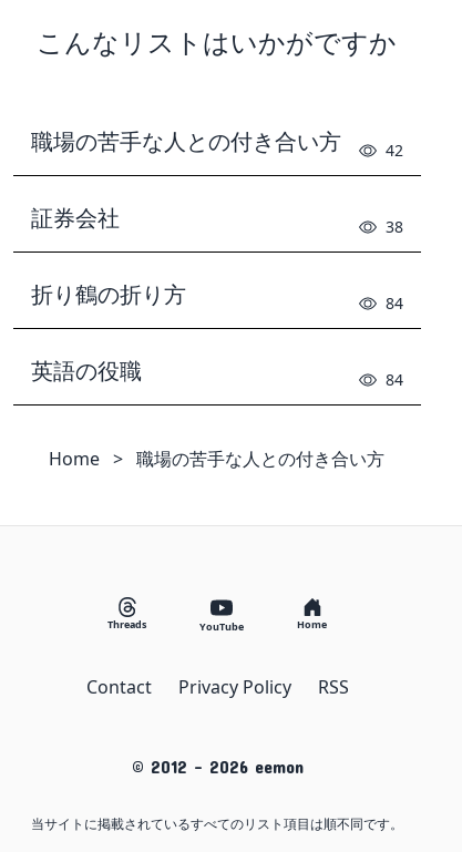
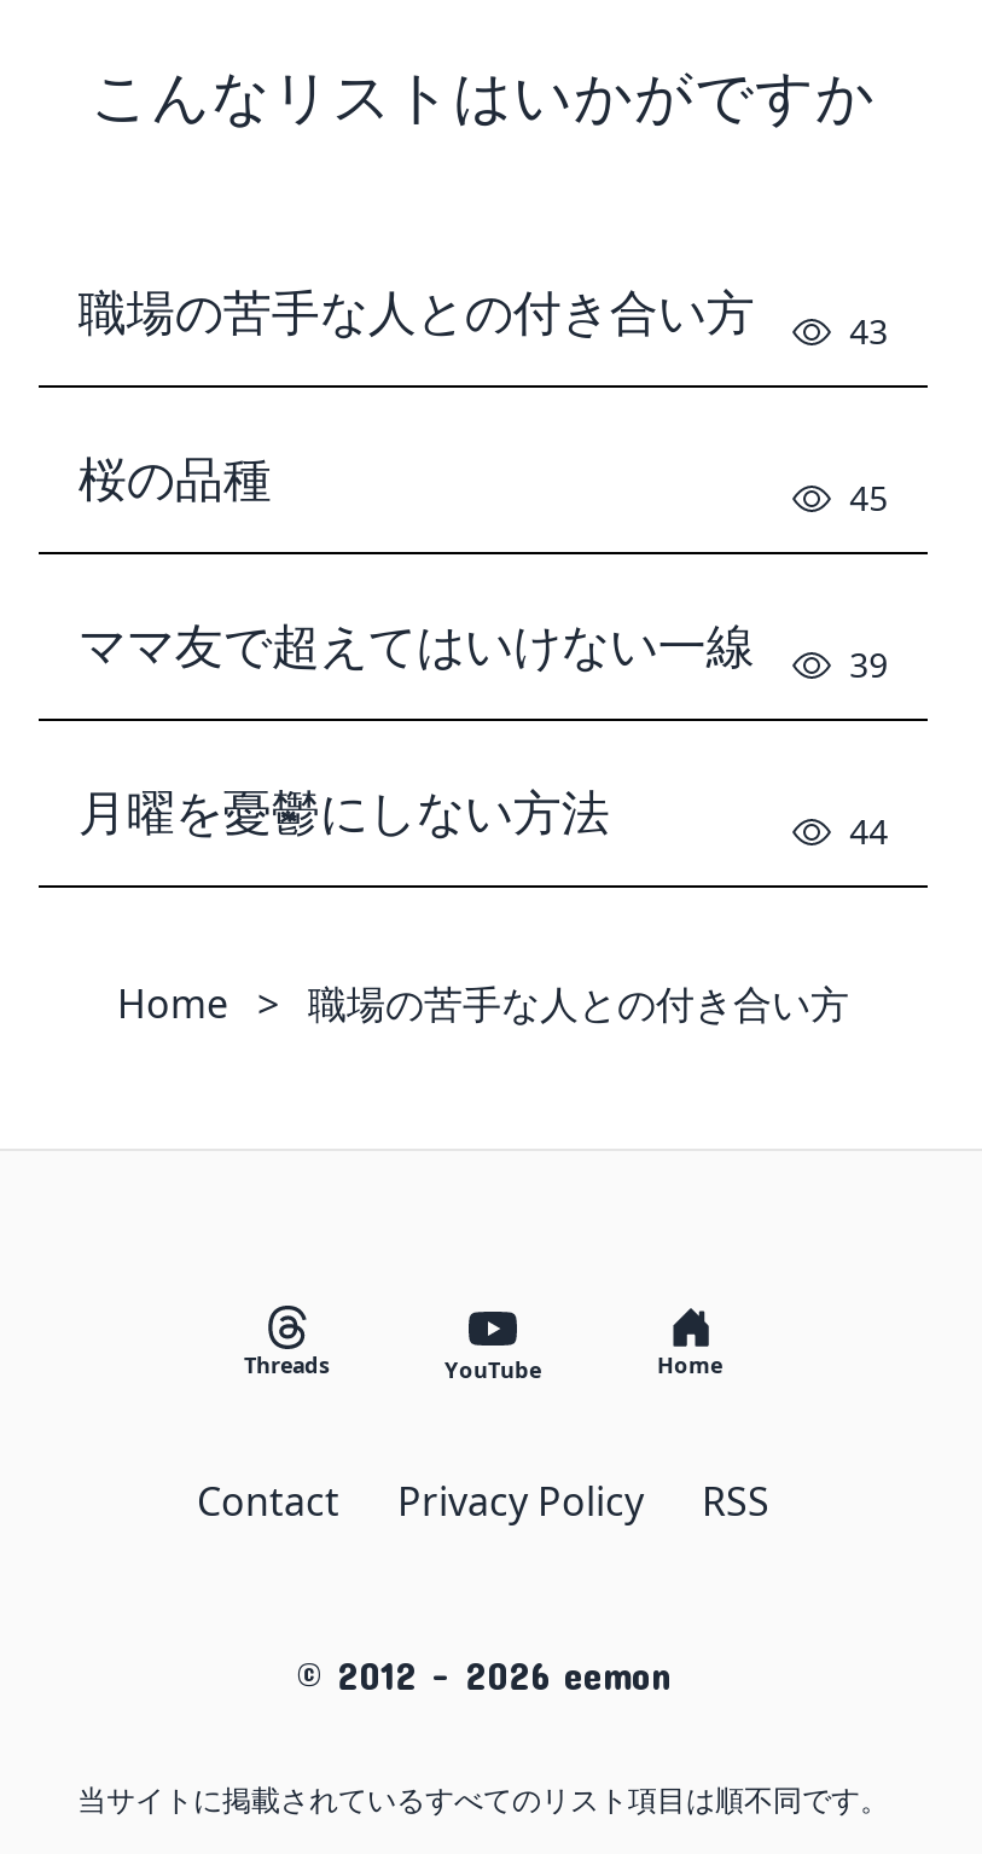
[385,140,403,161] 42 -> [850,308,888,354] 43
[31,203,403,237] 証券会社 | 38 -> [78,446,888,521] 桜の品種 | 45
[31,279,403,314] 折り鶴の折り方 | 84 -> [78,612,888,687] ママ友で超えてはいけない一線 | 39
[31,356,403,390] 英語の役職 | 84 -> [78,779,888,854] 月曜を憂鬱にしない方法 | 44

